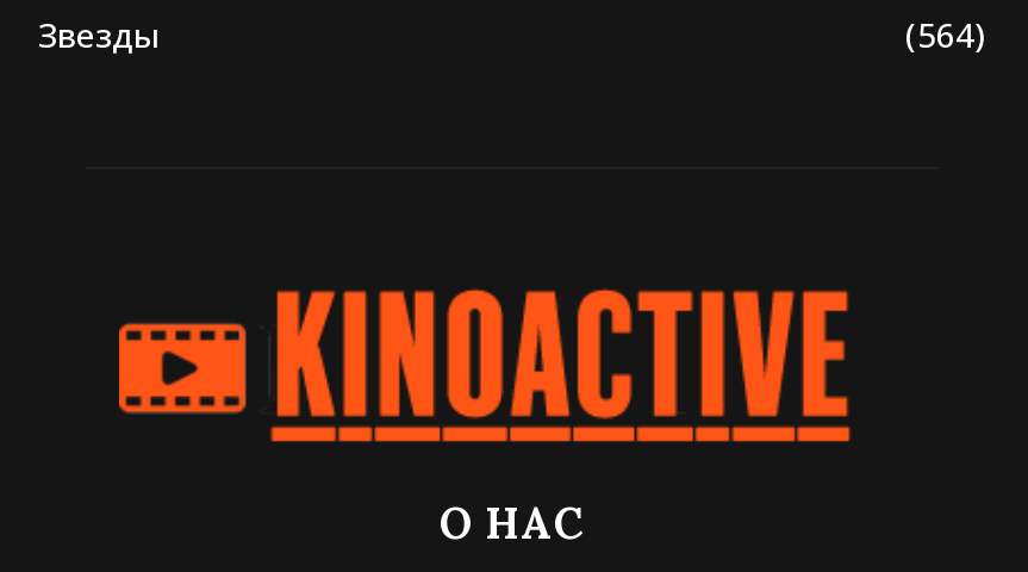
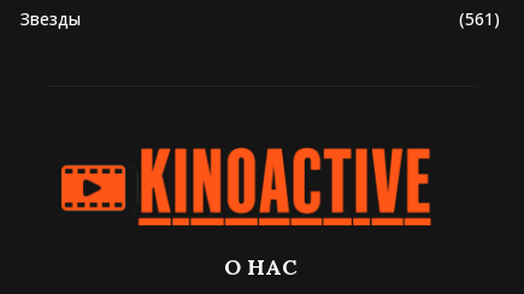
[905,12,986,57] (564) -> [459,8,500,31] (561)

